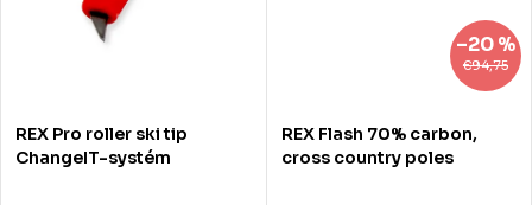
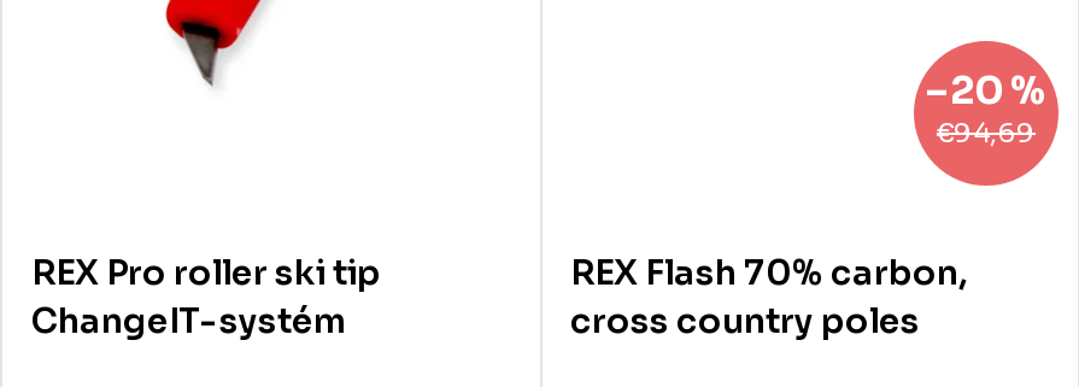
[463,57,508,73] €94,75 -> [937,116,1036,149] €94,69

